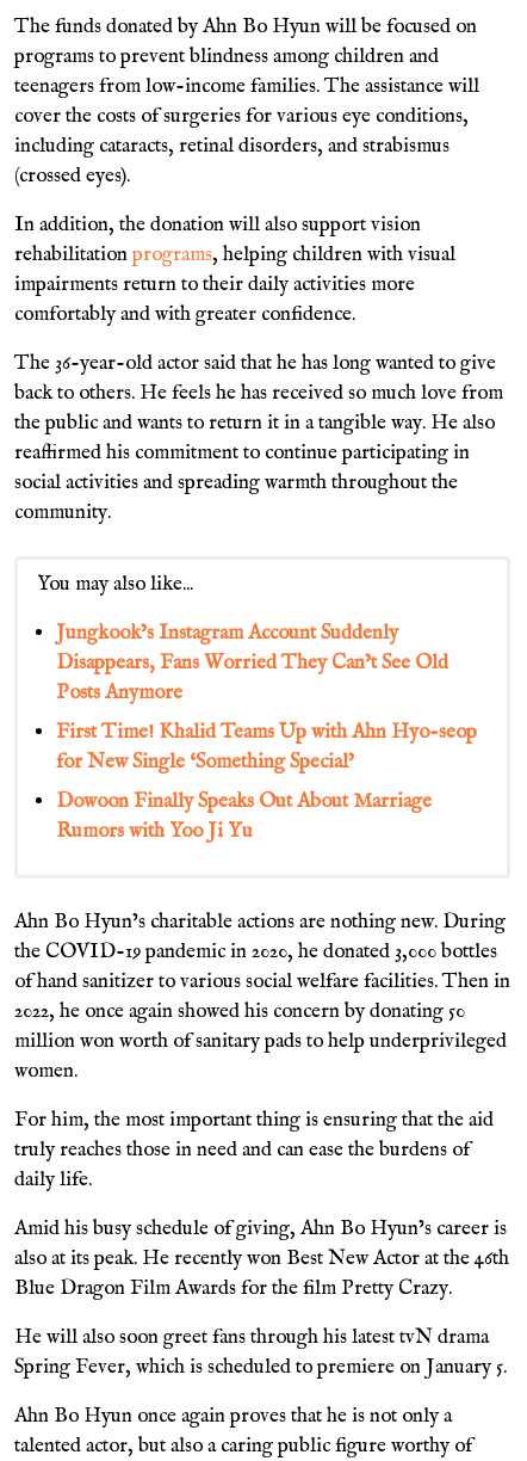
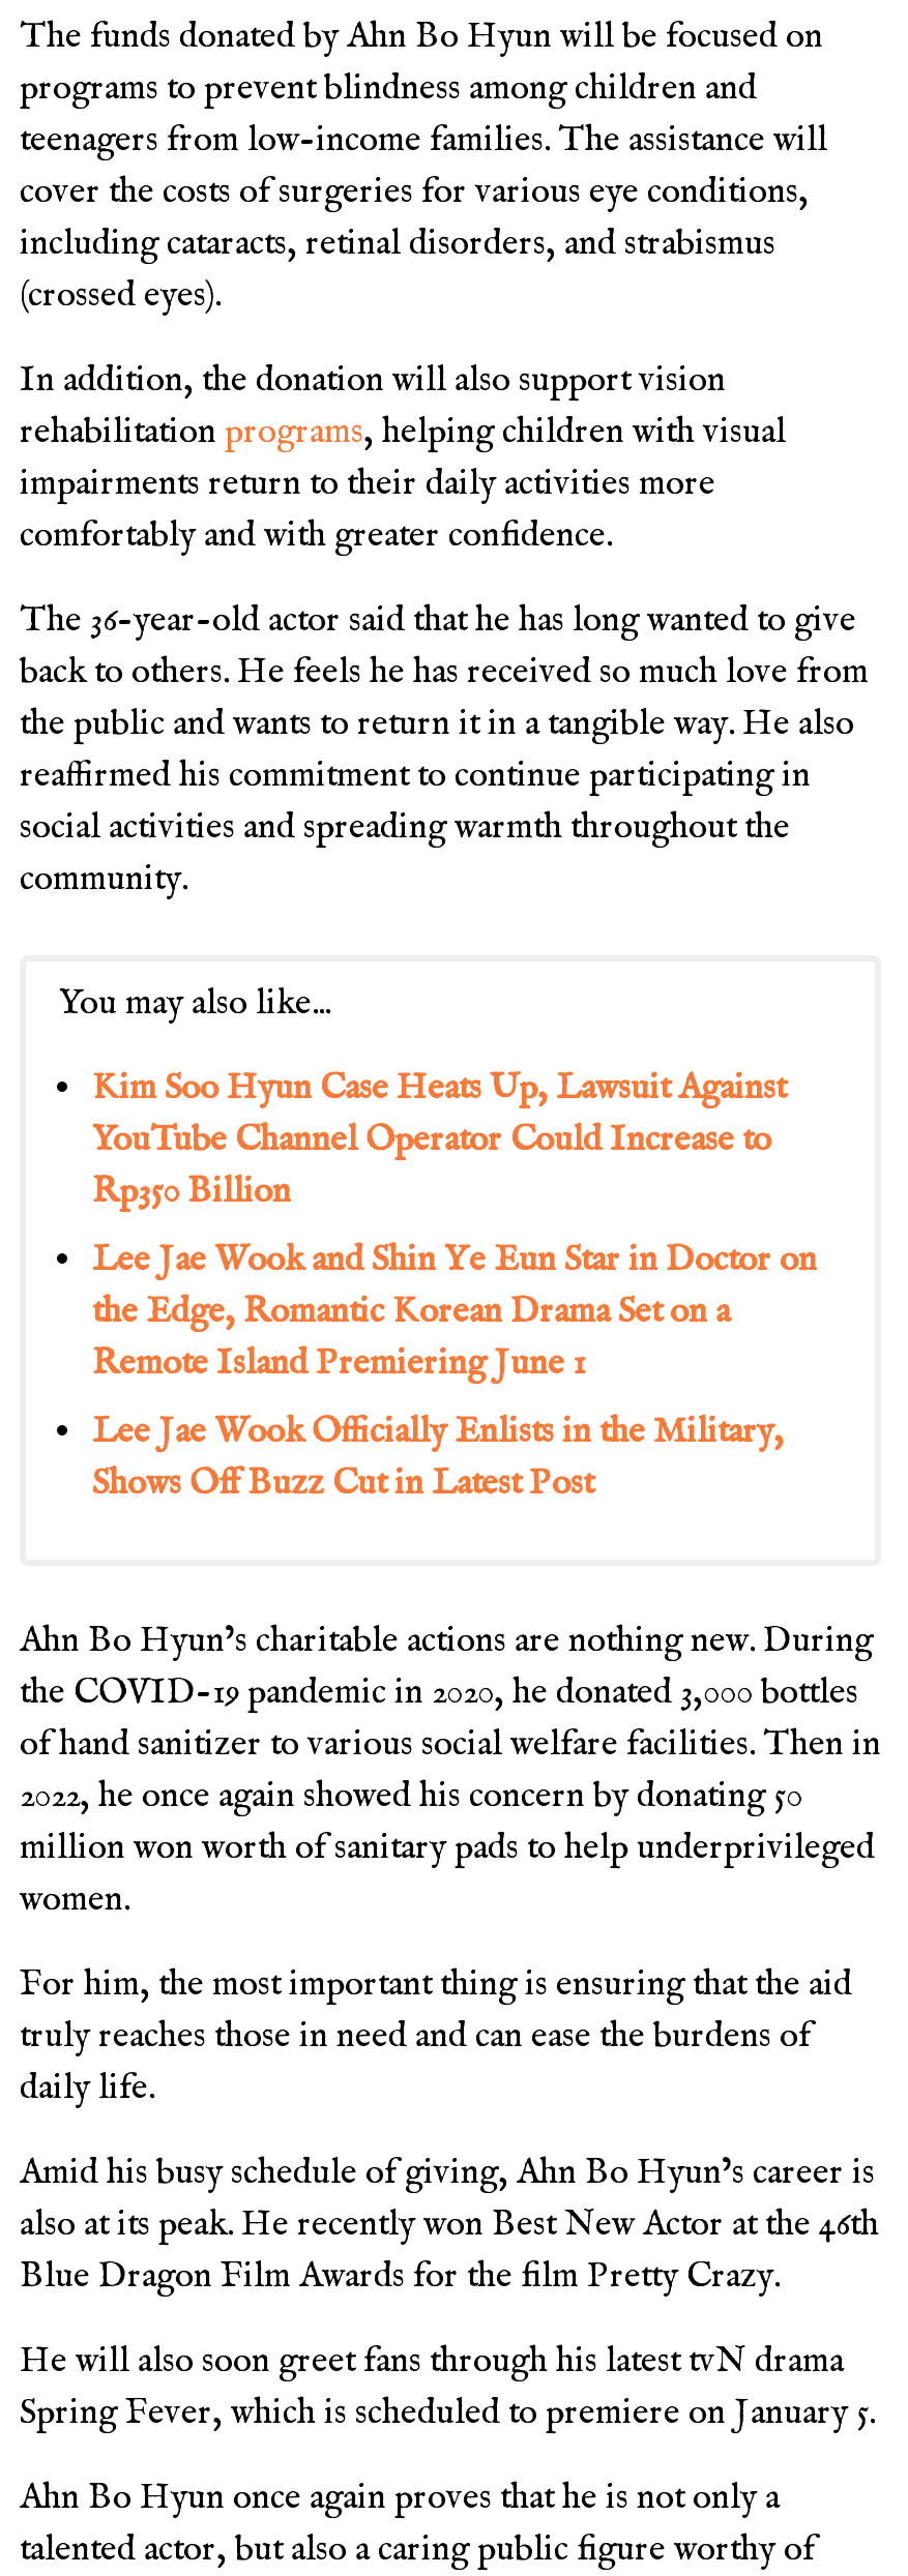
[56,621,448,705] Jungkook’s Instagram Account Suddenly | Disappears, Fans Worried They Can’t See Old | Posts Anymore -> [92,1067,786,1214] Kim Soo Hyun Case Heats Up, Lawsuit Against | YouTube Channel Operator Could Increase to | Rp350 Billion
[56,720,477,775] First Time! Khalid Teams Up with Ahn Hyo-seop | for New Single ‘Something Special’ -> [92,1239,817,1386] Lee Jae Wook and Shin Ye Eun Star in Doctor on | the Edge, Romantic Korean Drama Set on a | Remote Island Premiering June 1
[56,789,432,844] Dowoon Finally Speaks Out About Marriage | Rumors with Yoo Ji Yu -> [92,1411,784,1506] Lee Jae Wook Officially Enlists in the Military, | Shows Off Buzz Cut in Latest Post

